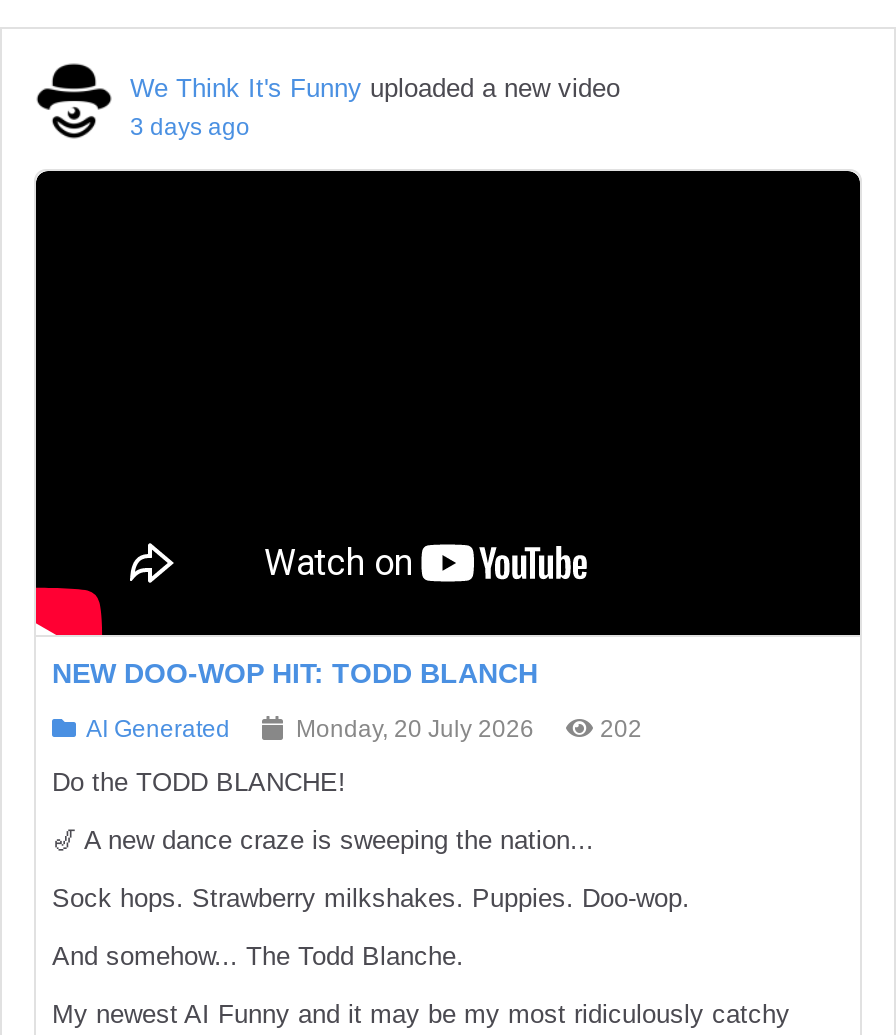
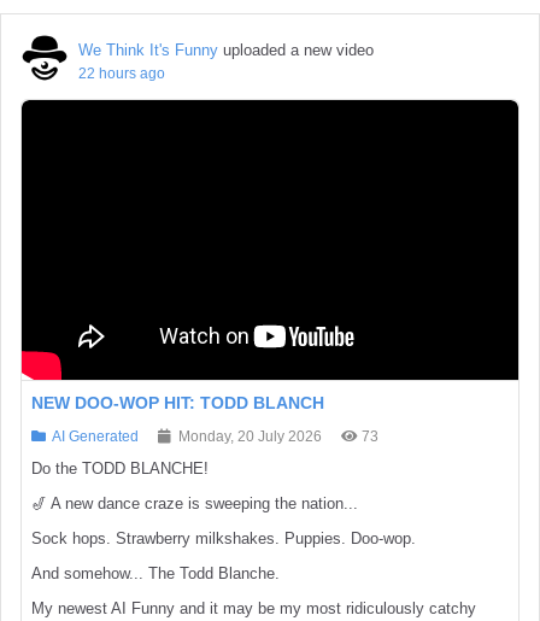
[130,113,250,141] 3 days ago -> [78,65,165,82] 22 hours ago
[594,715,642,743] 202 -> [358,428,378,445] 73

